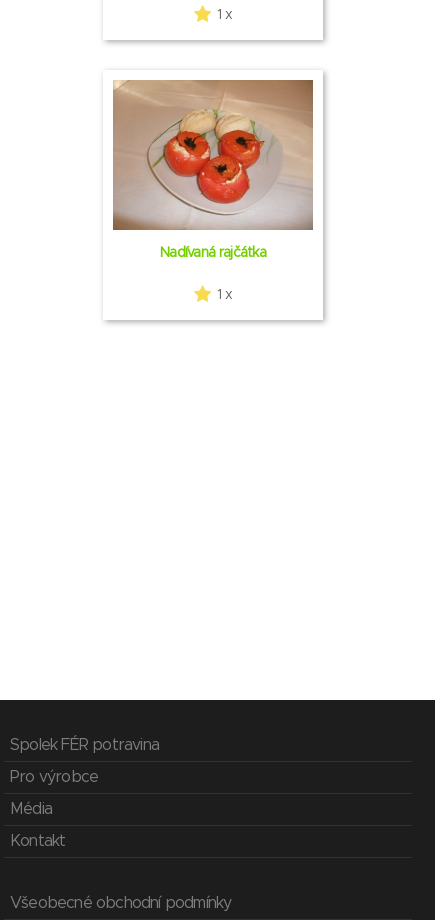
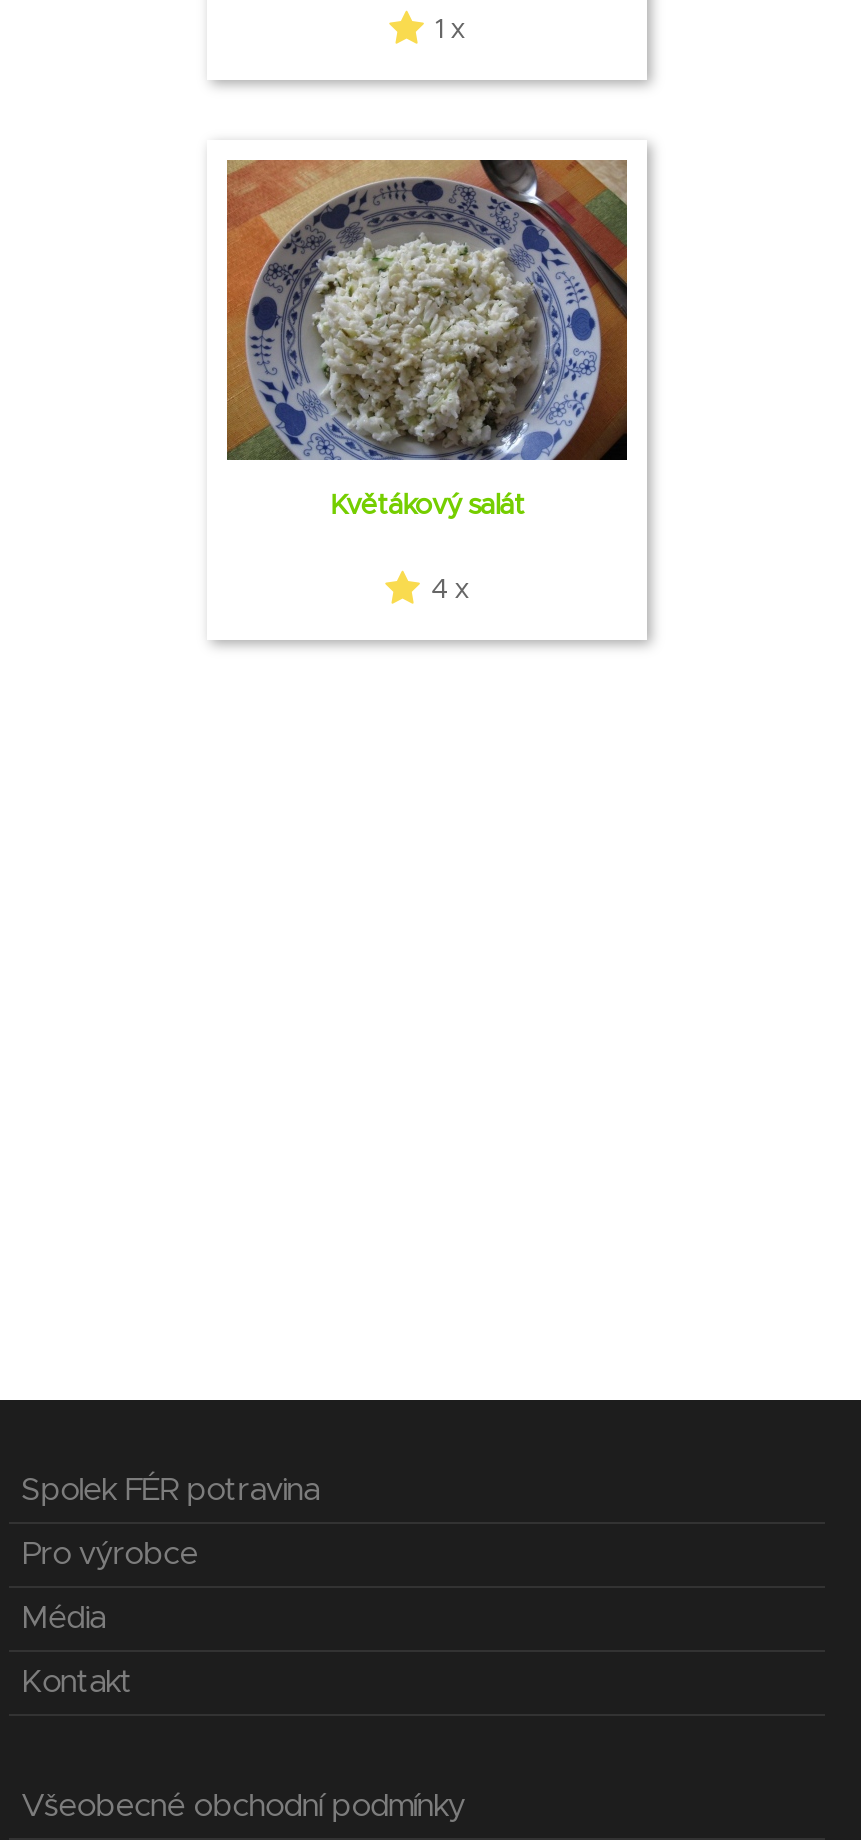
[113,79,314,260] [image] | Nadívaná rajčátka -> [227,158,627,520] [image] | Květákový salát
[210,288,232,302] 1 x -> [418,576,469,604] 4 x

